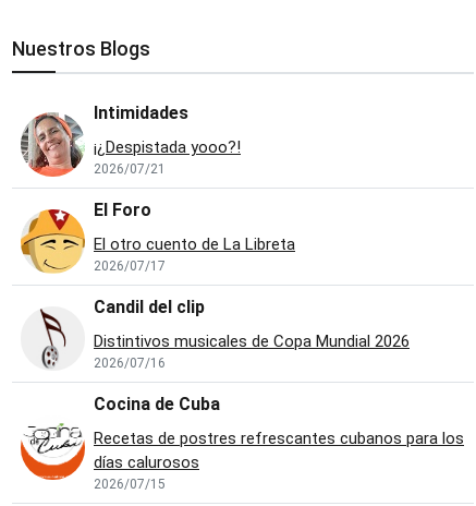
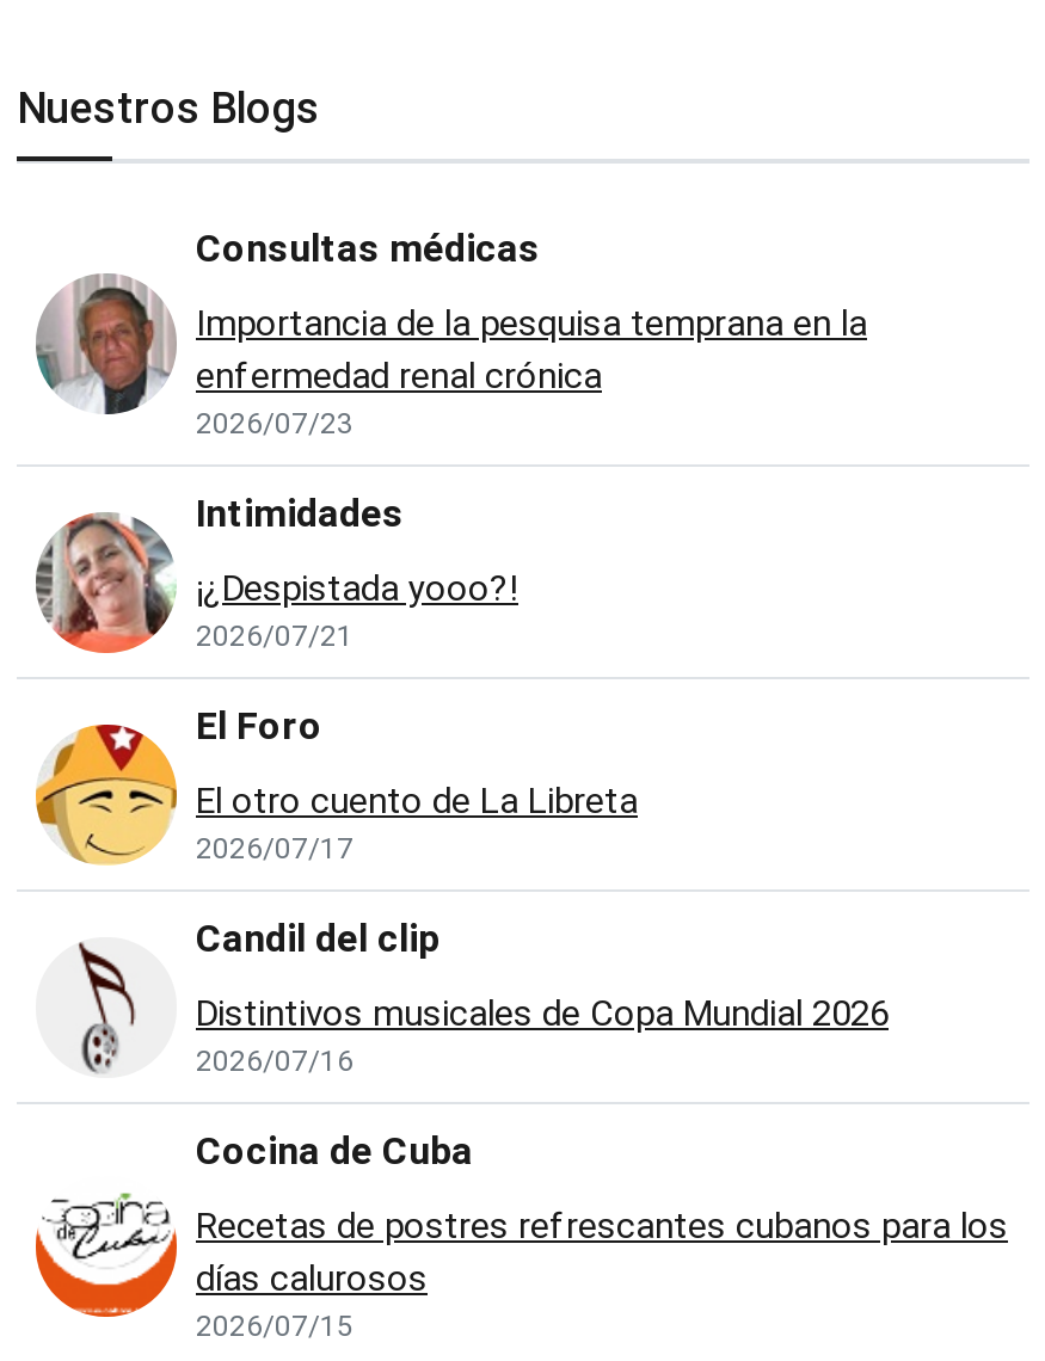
none -> [33,226,867,441] [image] | Consultas médicas | Importancia de la pesquisa temprana en la | enfermedad renal crónica | 2026/07/23

